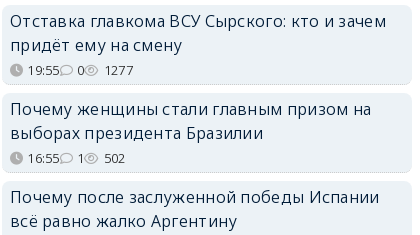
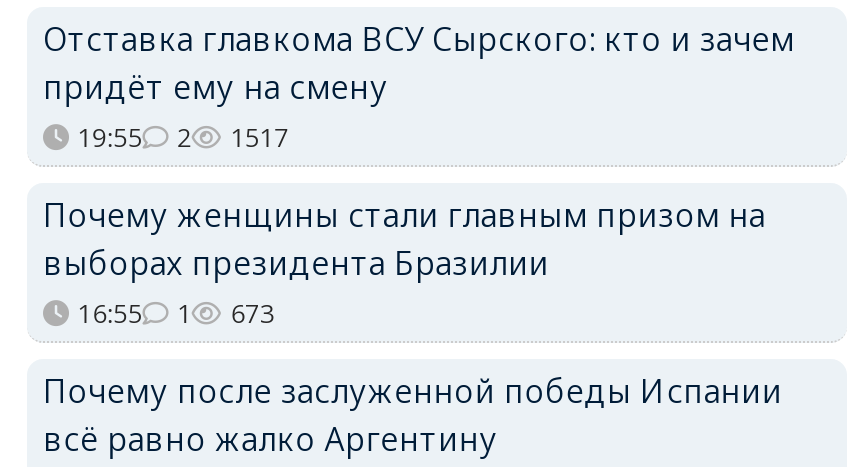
[77,61,84,79] 0 -> [177,119,192,155] 2
[104,61,133,79] 1277 -> [230,119,289,155] 1517
[27,149,126,167] 16:55 1 502 -> [78,295,274,331] 16:55 1 673

